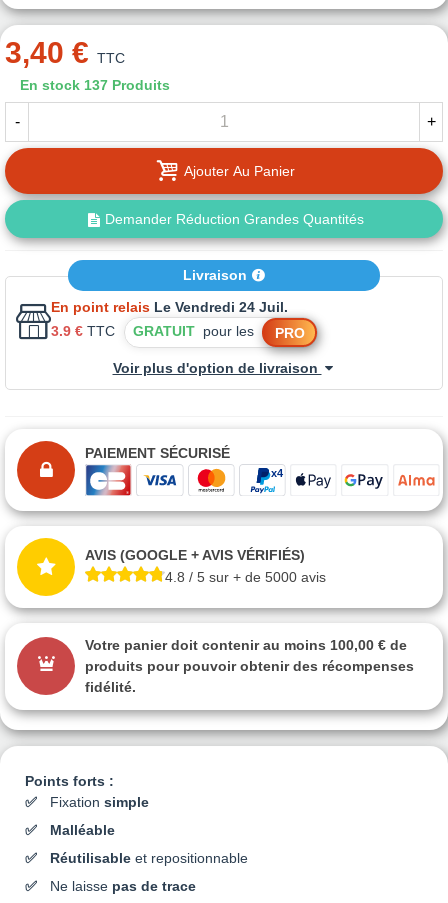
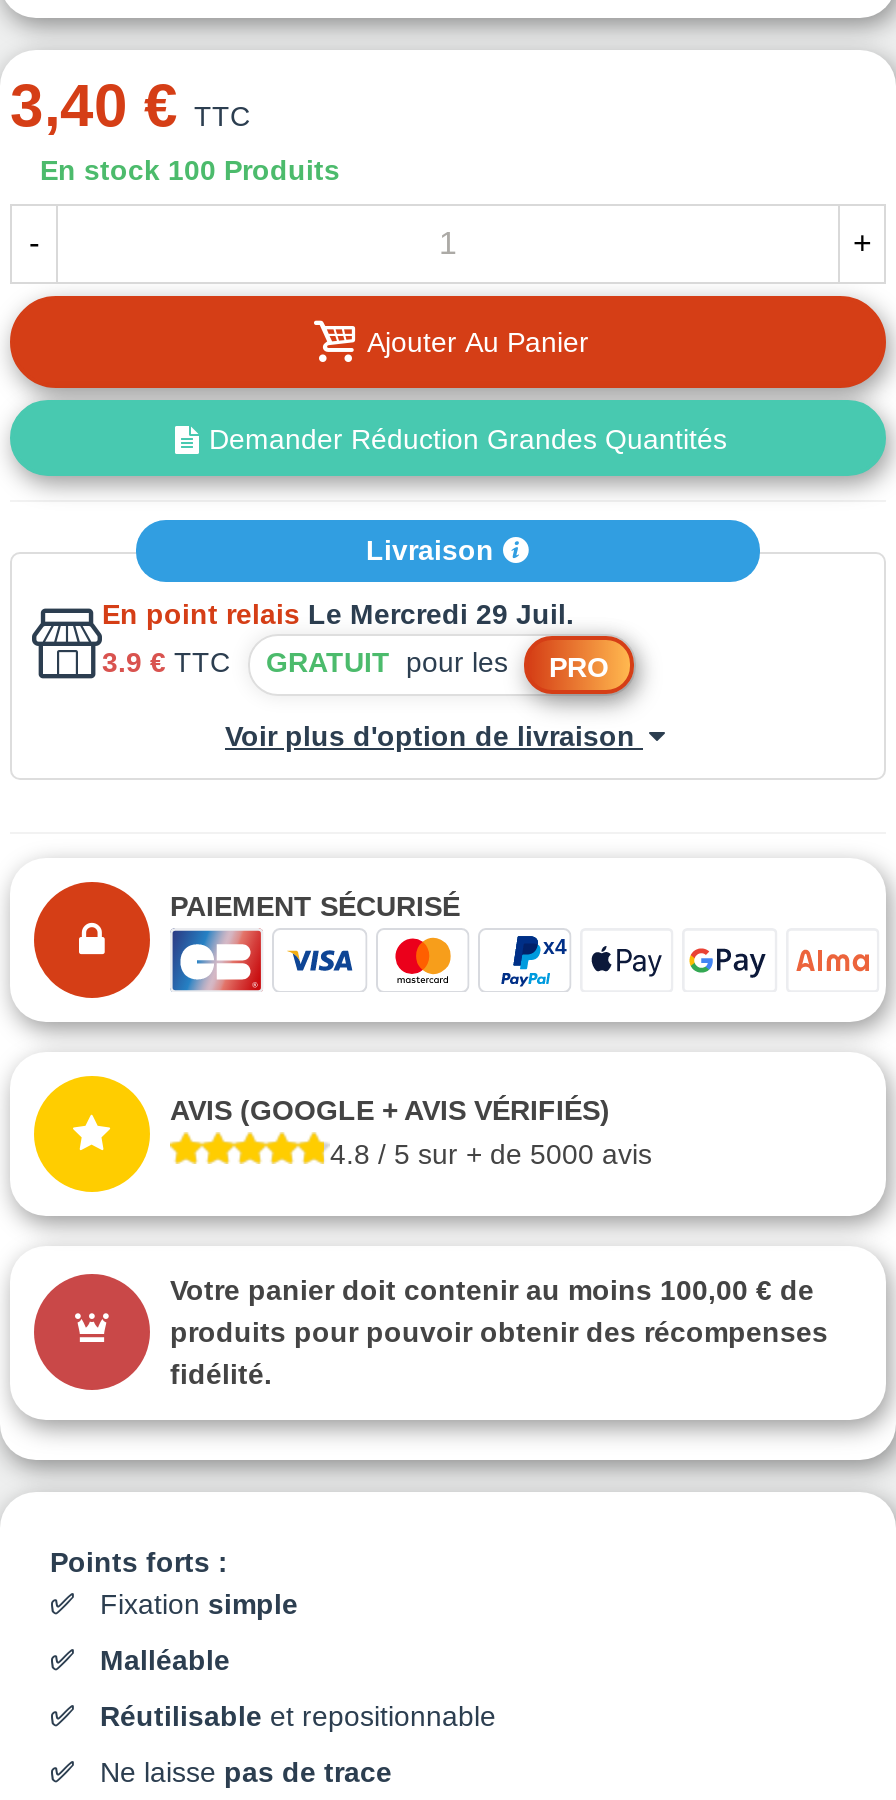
[20,77,170,93] En stock 137 Produits -> [40,155,340,187] En stock 100 Produits
[51,299,288,315] En point relais Le Vendredi 24 Juil. -> [102,597,574,629] En point relais Le Mercredi 29 Juil.

